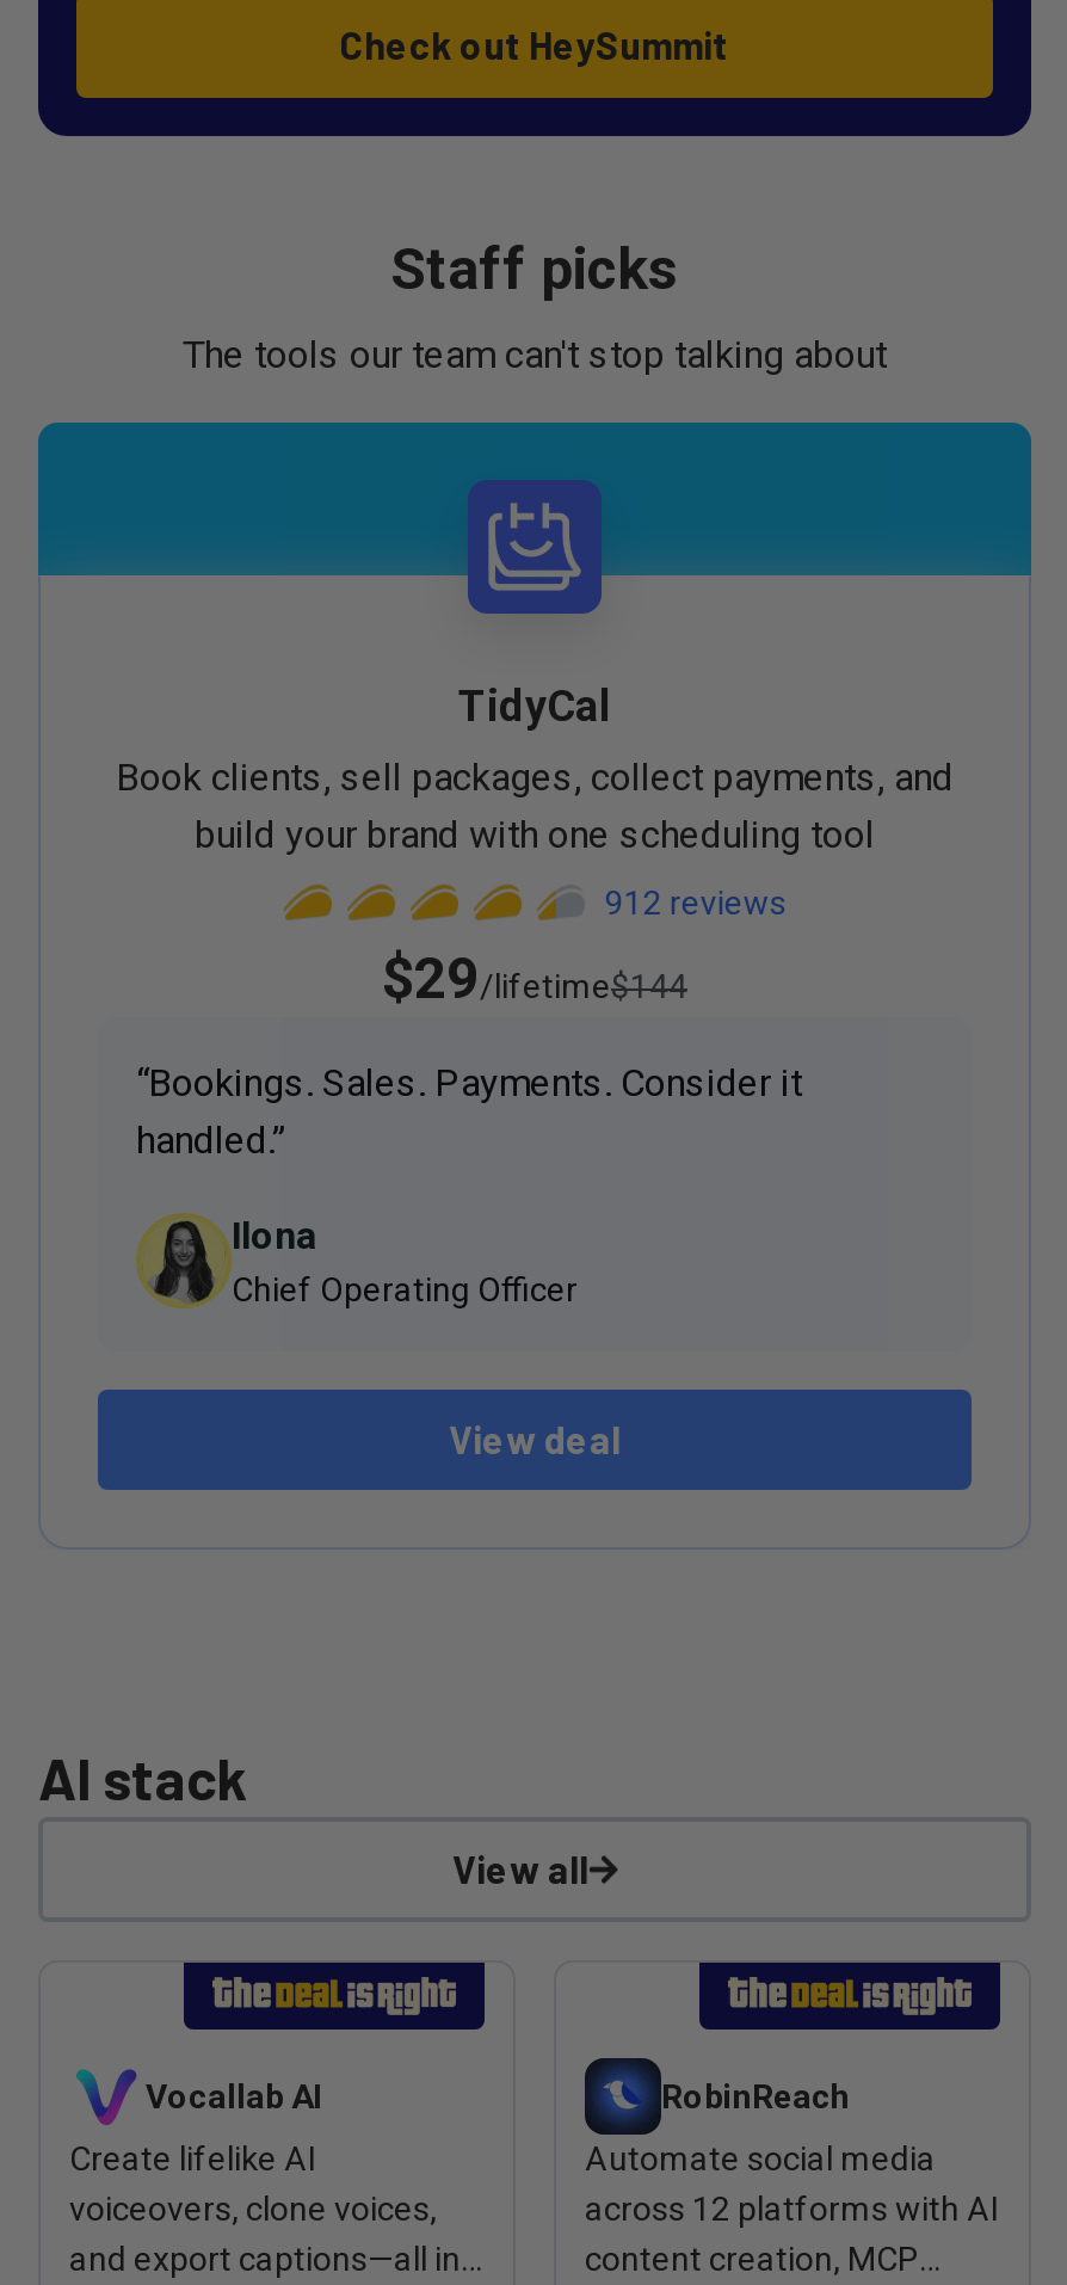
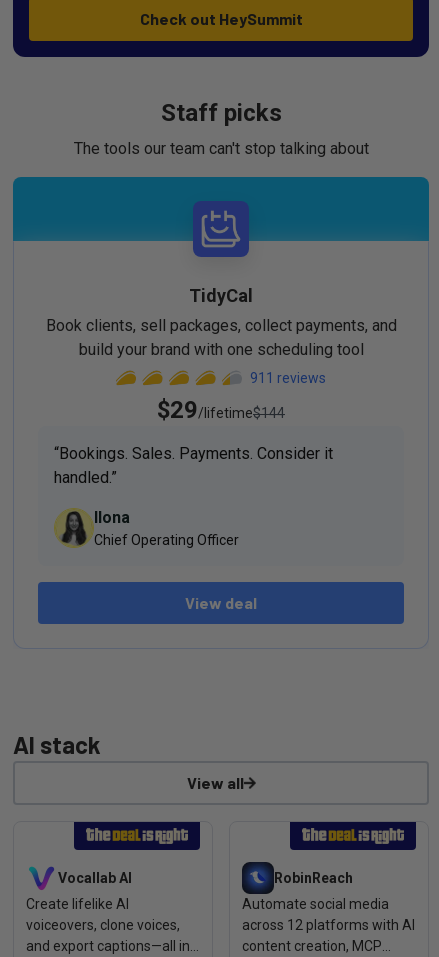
[605,883,786,922] 912 reviews -> [250,370,326,386] 911 reviews

